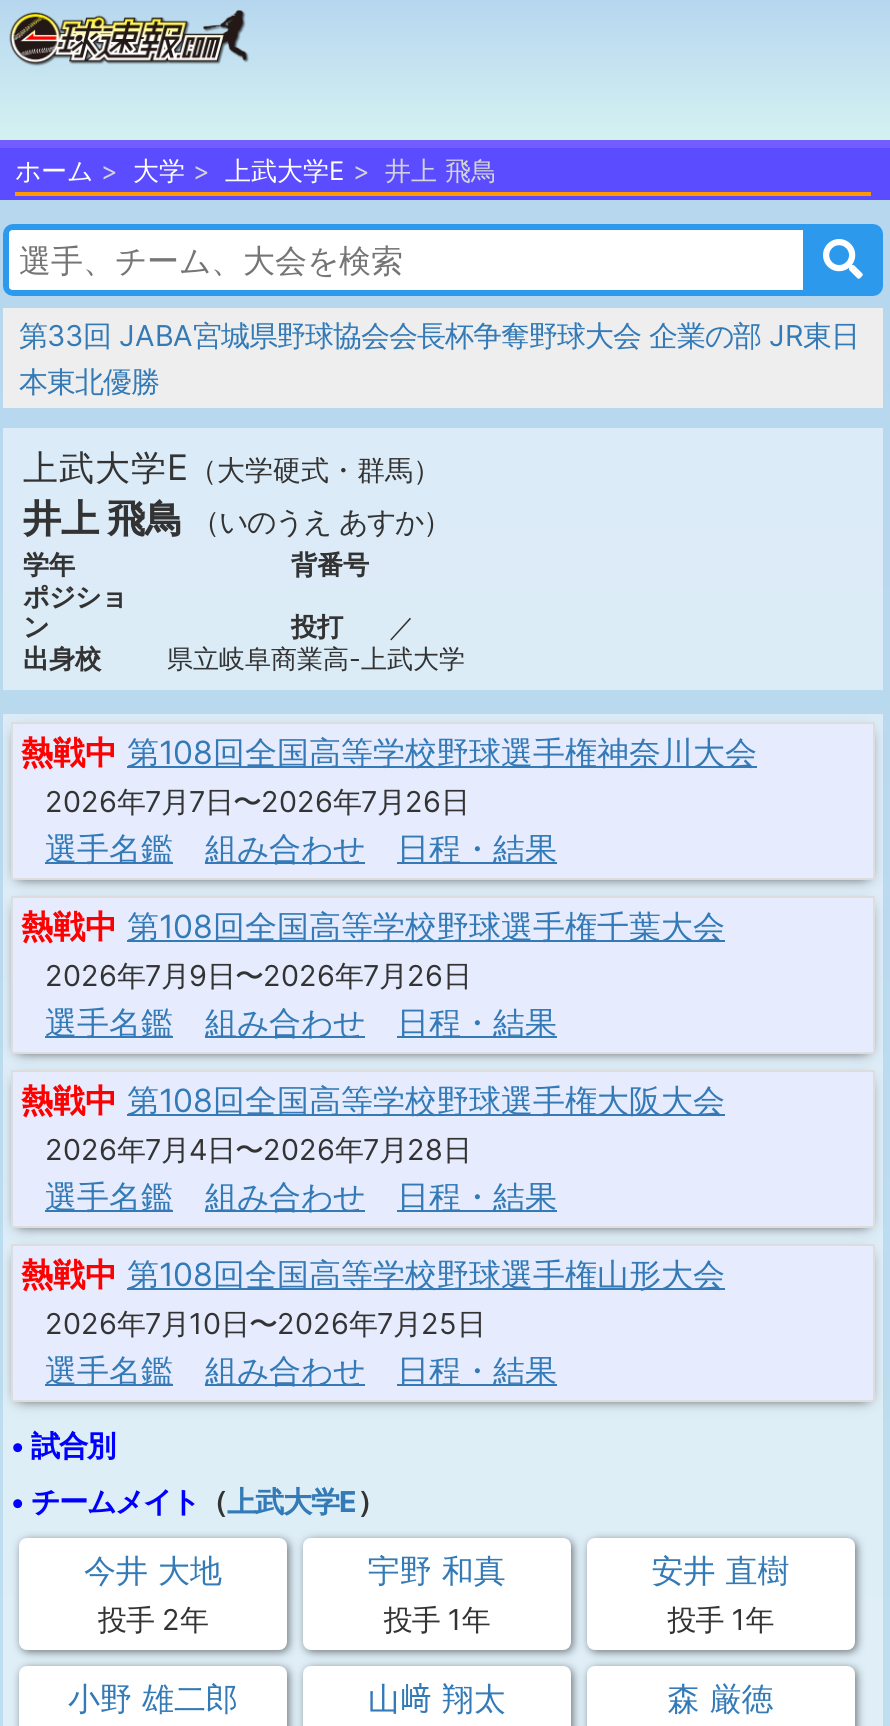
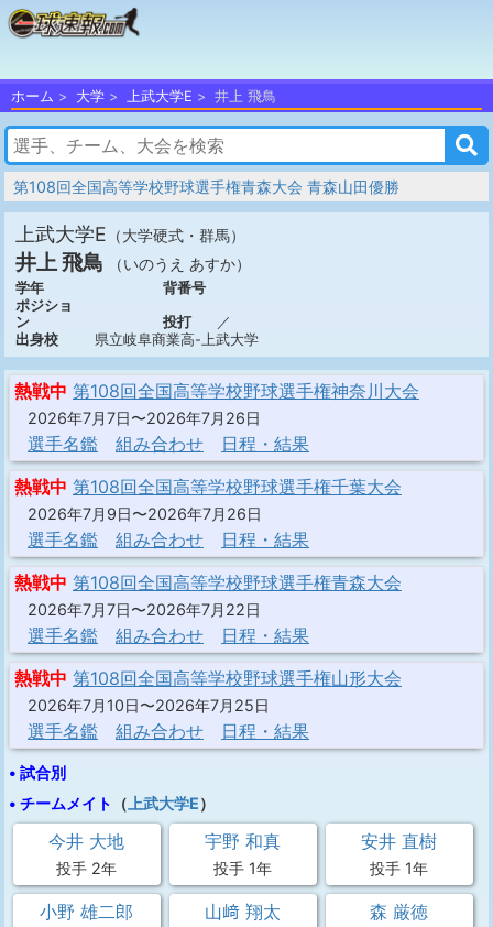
[19,318,859,398] 第33回 JABA宮城県野球協会会長杯争奪野球大会 企業の部 JR東日 | 本東北優勝 -> [13,177,399,196] 第108回全国高等学校野球選手権青森大会 青森山田優勝
[21,1080,725,1120] 熱戦中 第108回全国高等学校野球選手権大阪大会 -> [14,571,402,593] 熱戦中 第108回全国高等学校野球選手権青森大会
[45,1132,471,1166] 2026年7月4日〜2026年7月28日 -> [28,600,261,619] 2026年7月7日〜2026年7月22日

